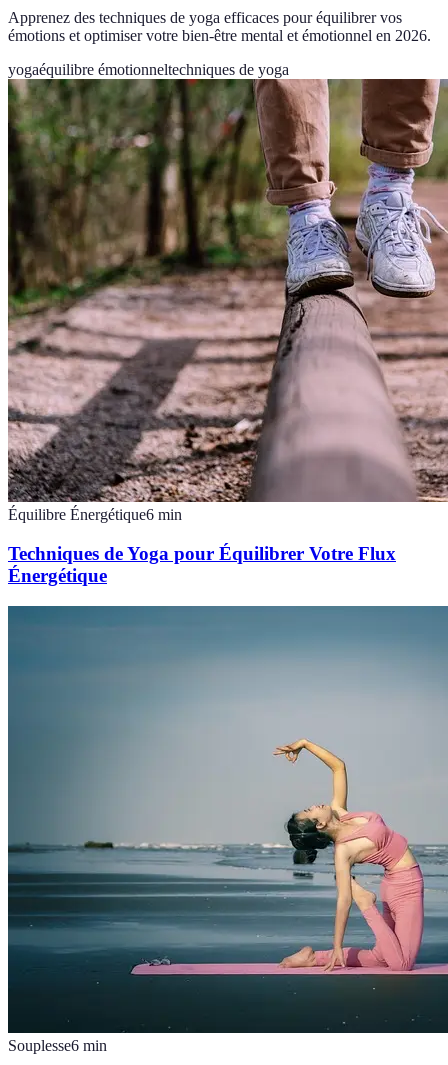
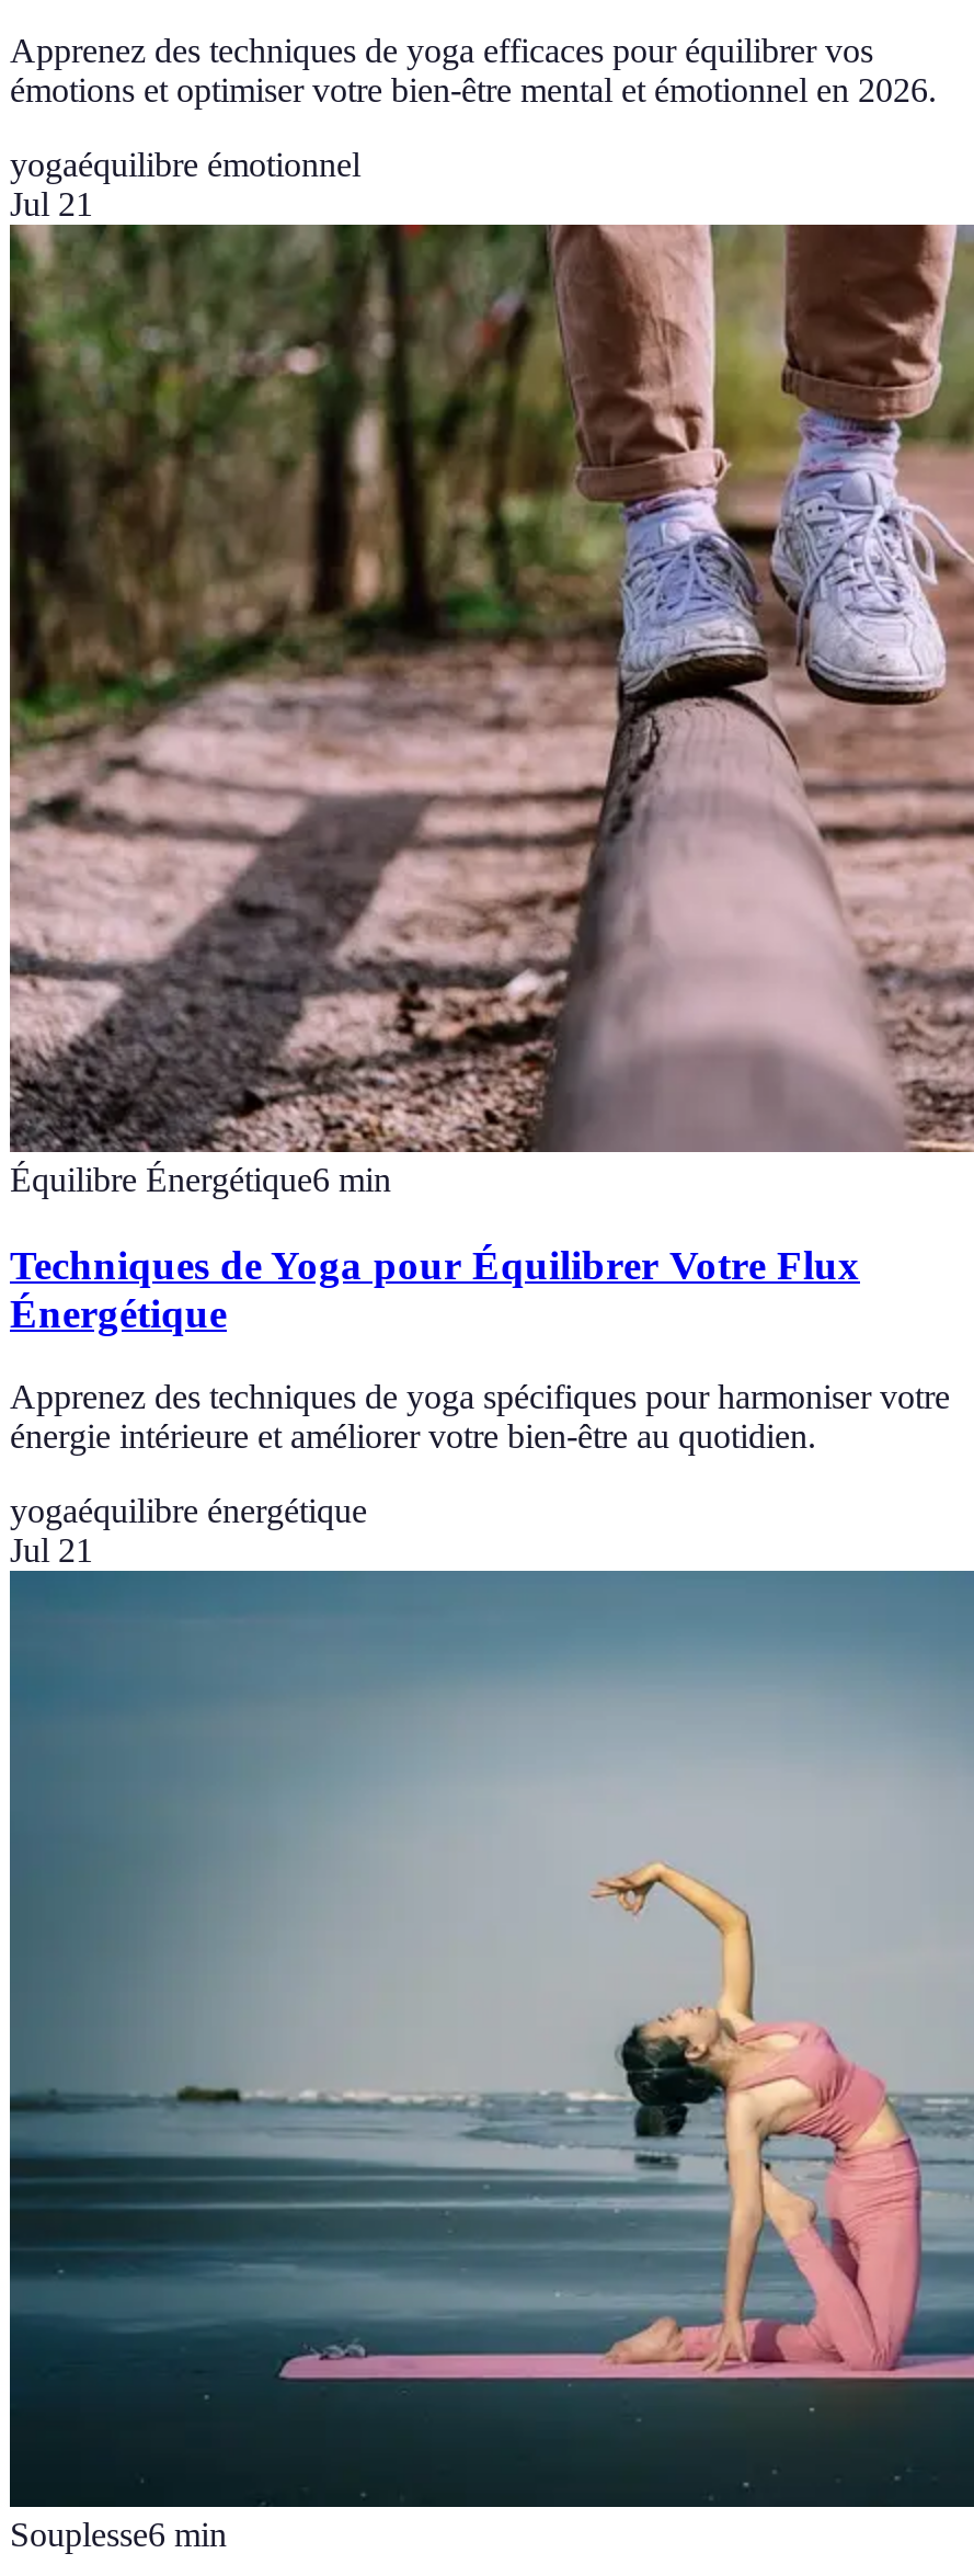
[8,61,289,78] yogaéquilibre émotionneltechniques de yoga -> [10,145,360,222] yogaéquilibre émotionnel | Jul 21
none -> [10,1378,950,1569] Apprenez des techniques de yoga spécifiques pour harmoniser votre | énergie intérieure et améliorer votre bien-être au quotidien. | yogaéquilibre énergétique | Jul 21

